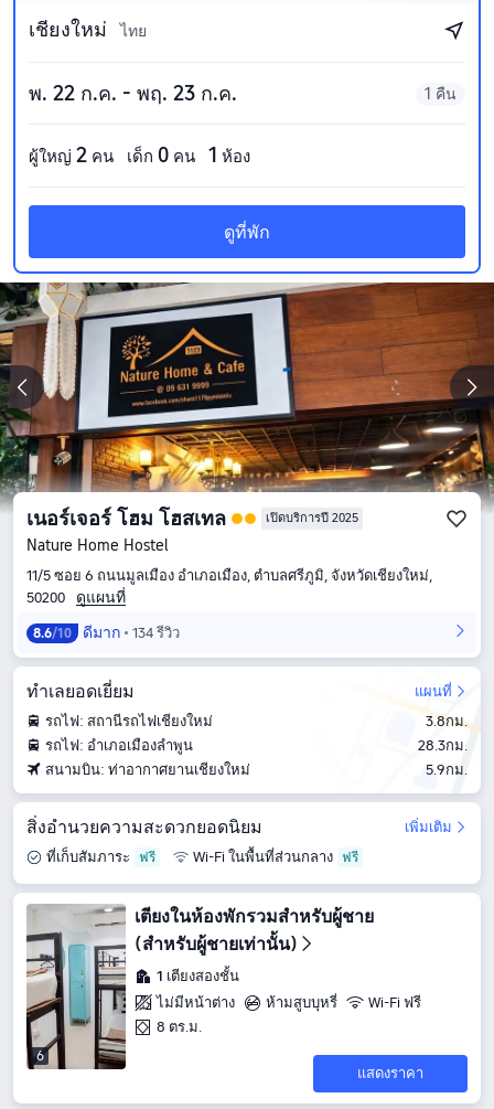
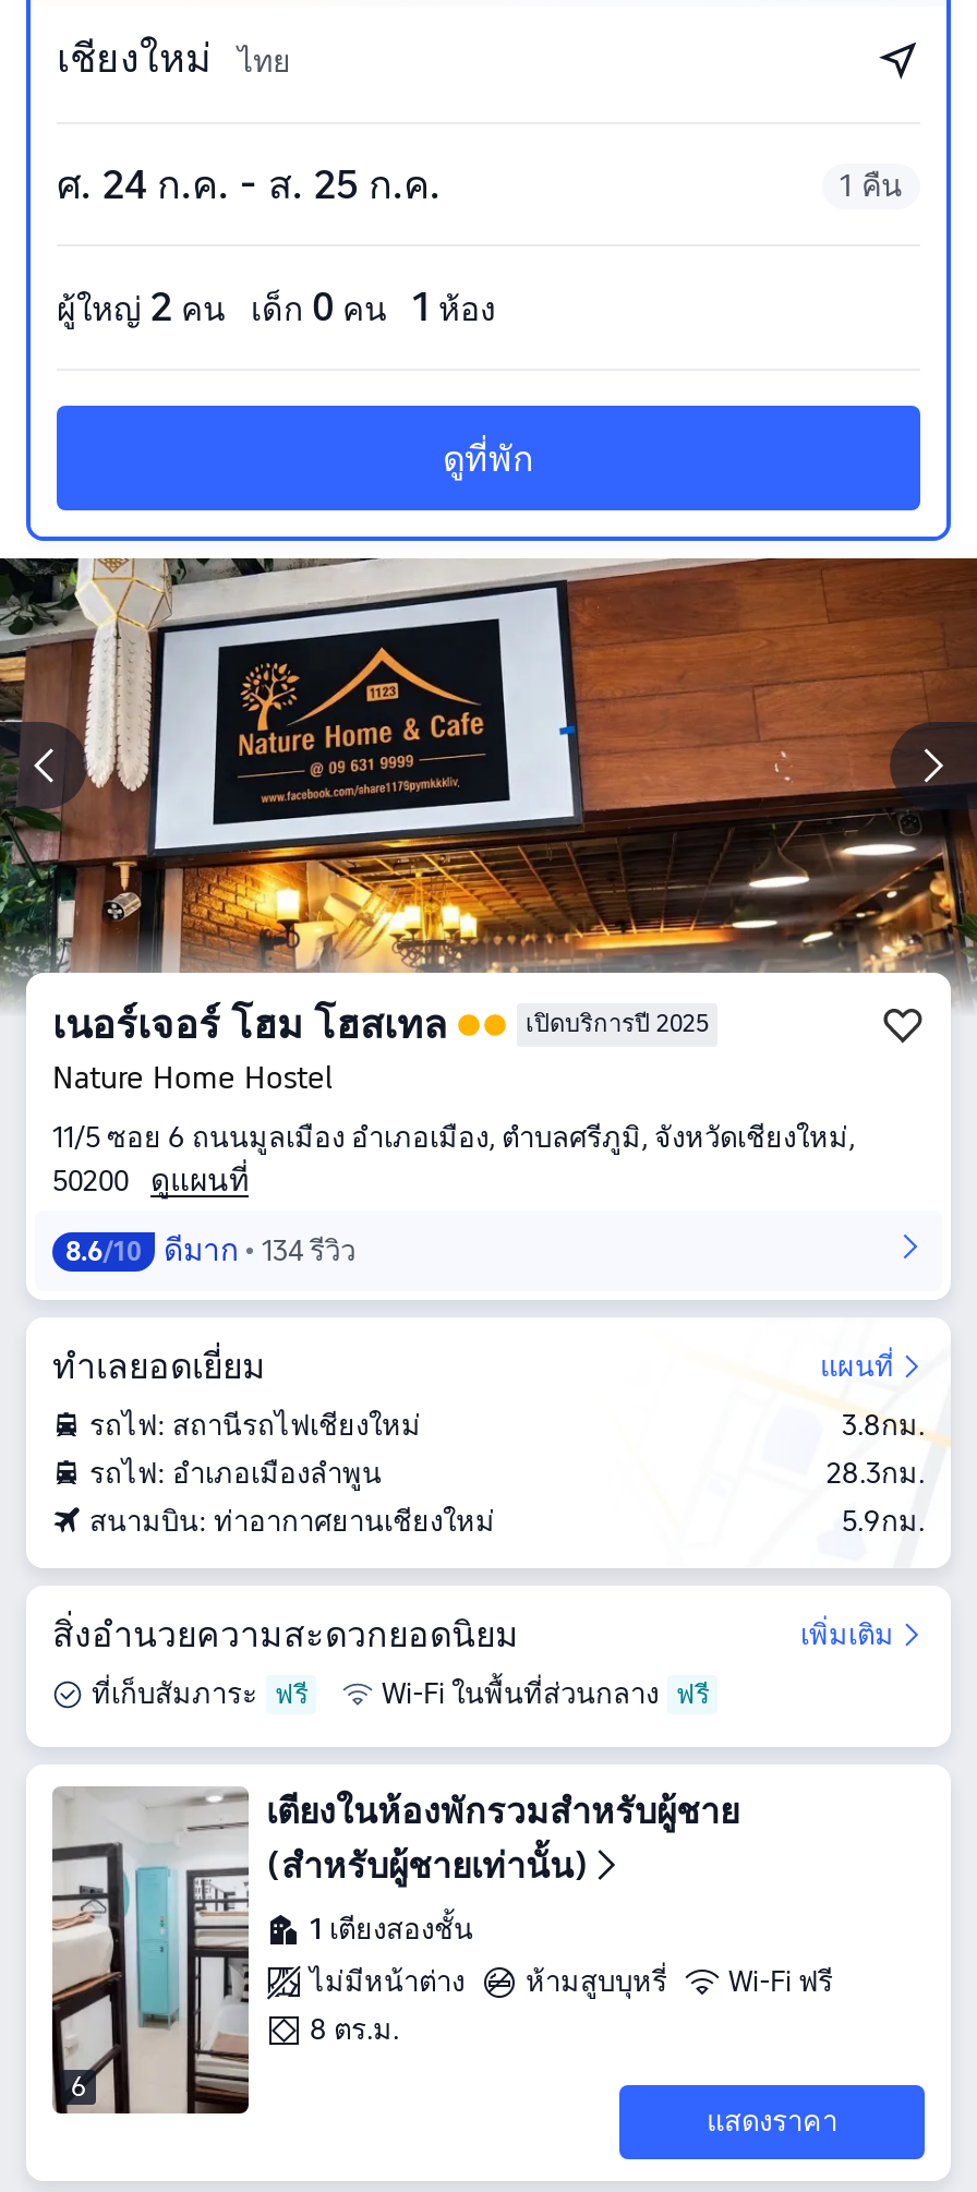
[29,82,237,105] พ. 22 ก.ค. - พฤ. 23 ก.ค. -> [57,161,441,207] ศ. 24 ก.ค. - ส. 25 ก.ค.

